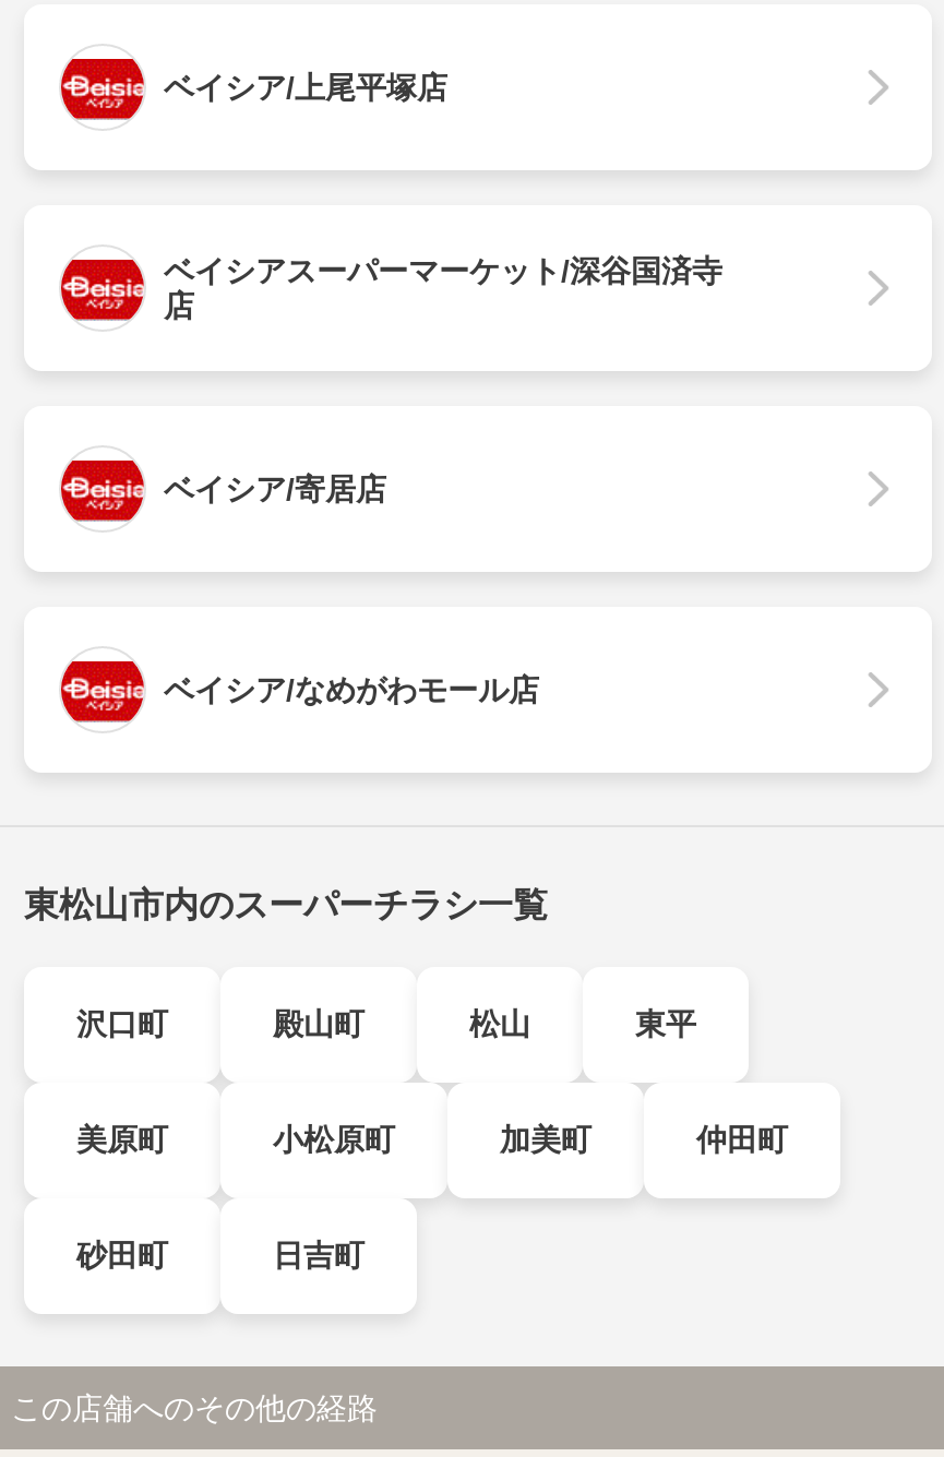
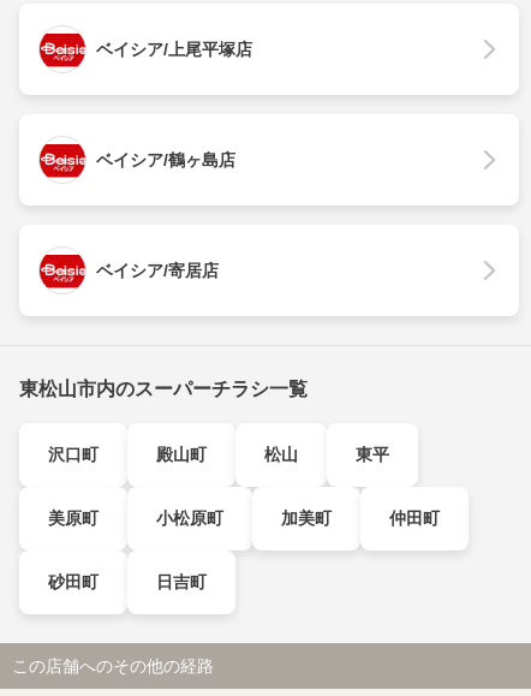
[164,253,722,323] ベイシアスーパーマーケット/深谷国済寺 | 店 -> [96,150,235,169] ベイシア/鶴ヶ島店
[164,672,539,707] ベイシア/なめがわモール店 -> none

